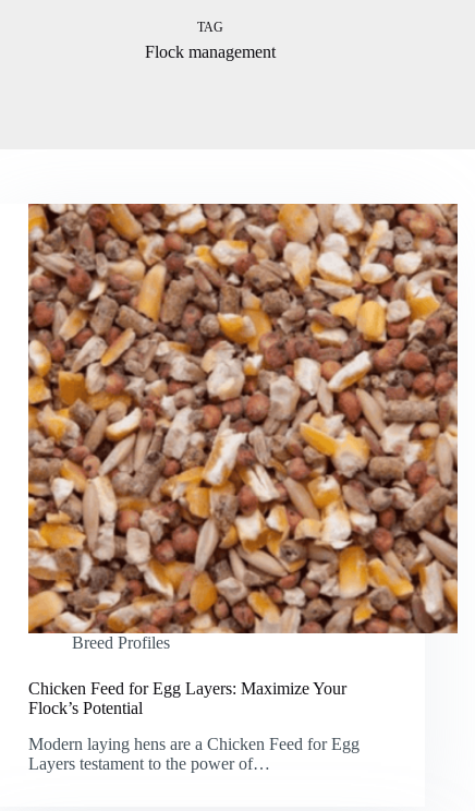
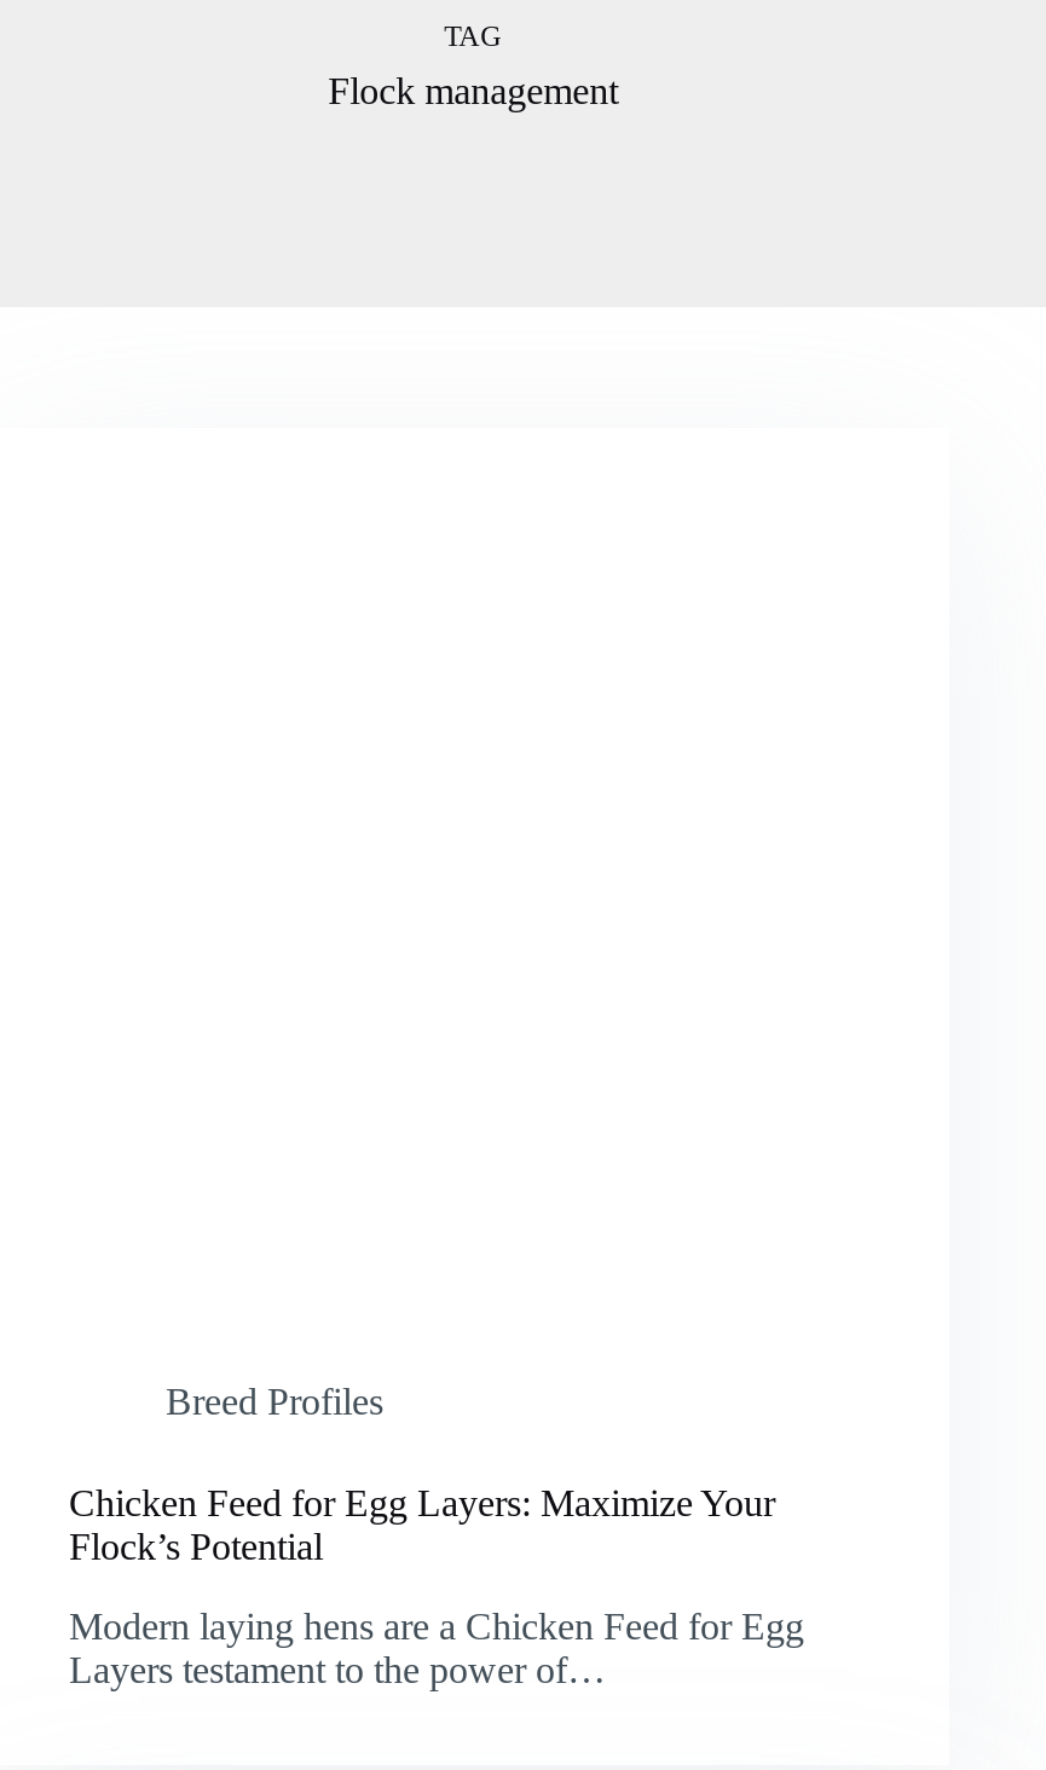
[27,203,459,634] [image] -> none

